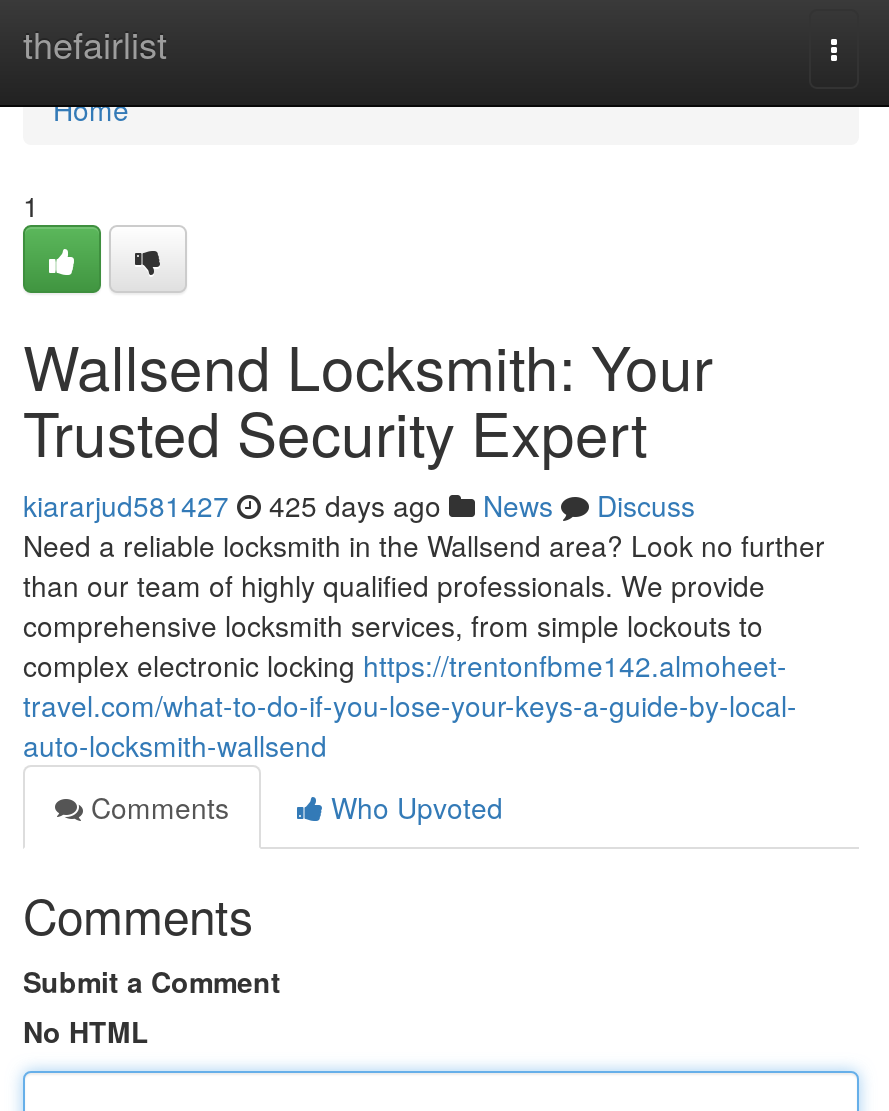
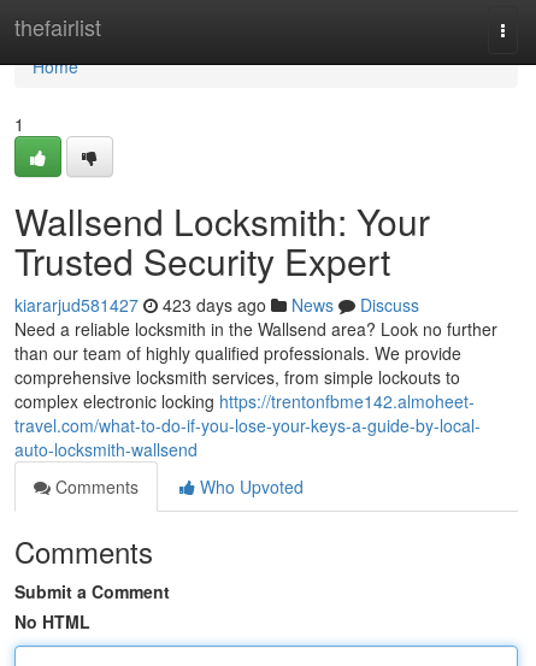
[23,485,695,525] kiararjud581427 425 days ago News Discuss -> [14,293,419,317] kiararjud581427 423 days ago News Discuss

